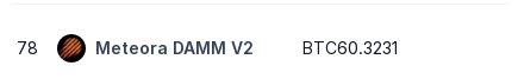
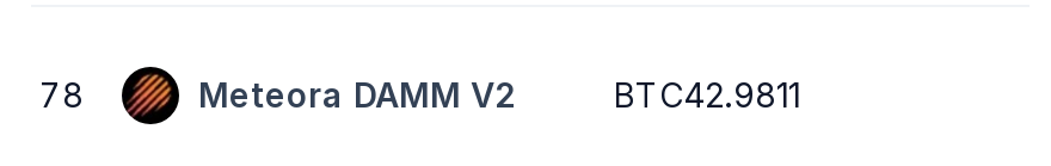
[302,38,398,58] BTC60.3231 -> [614,74,800,115] BTC42.9811

